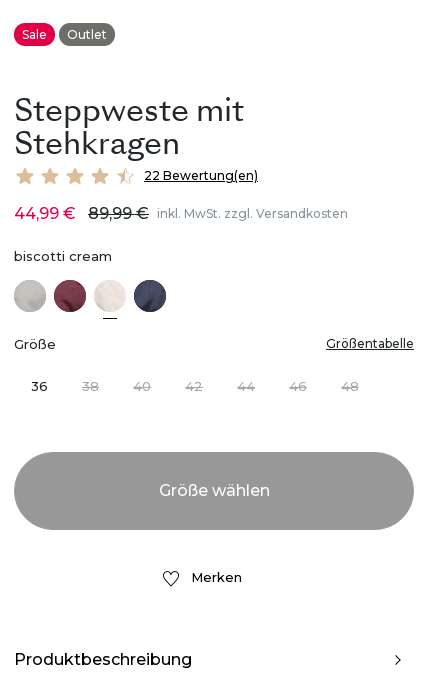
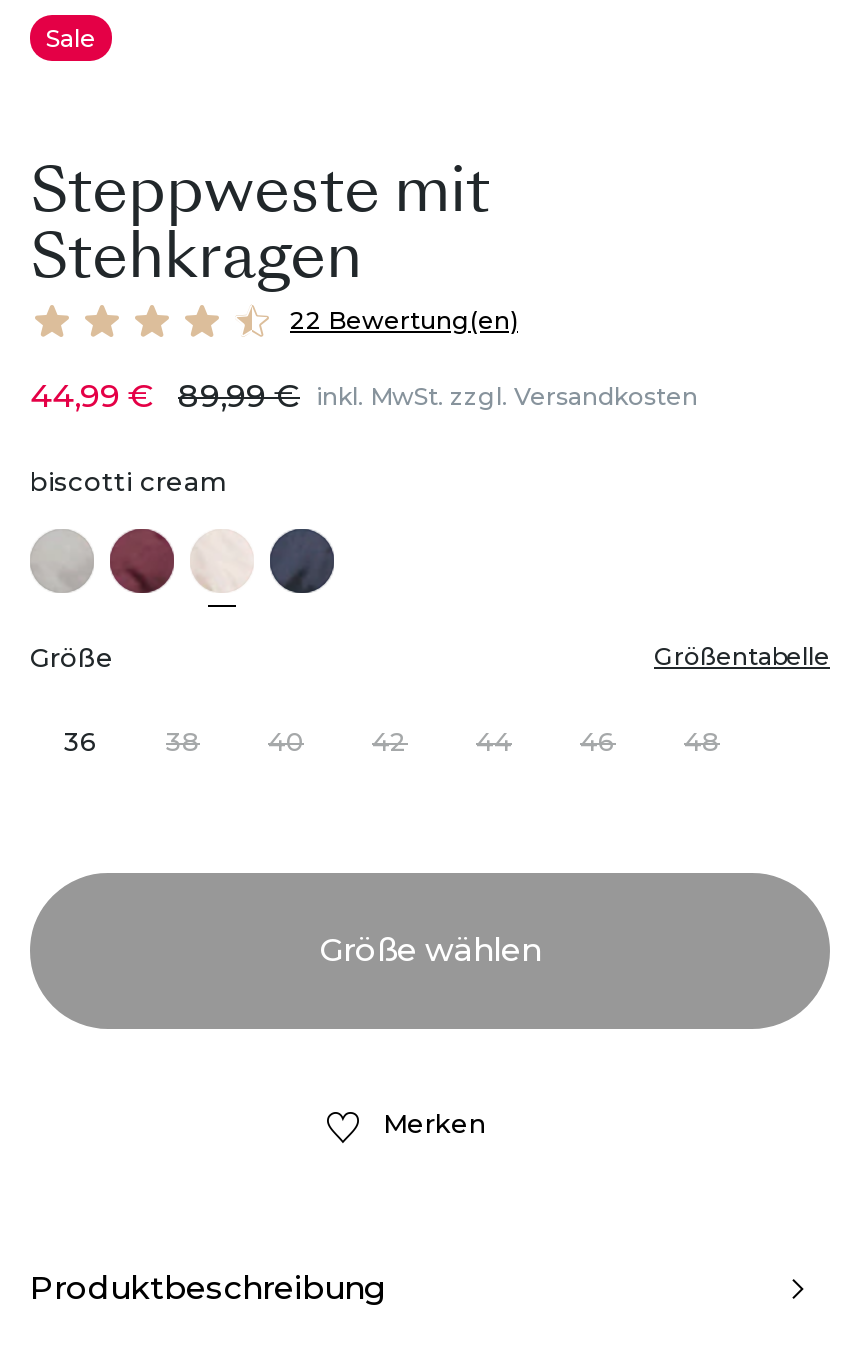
[67,27,107,42] Outlet -> none

